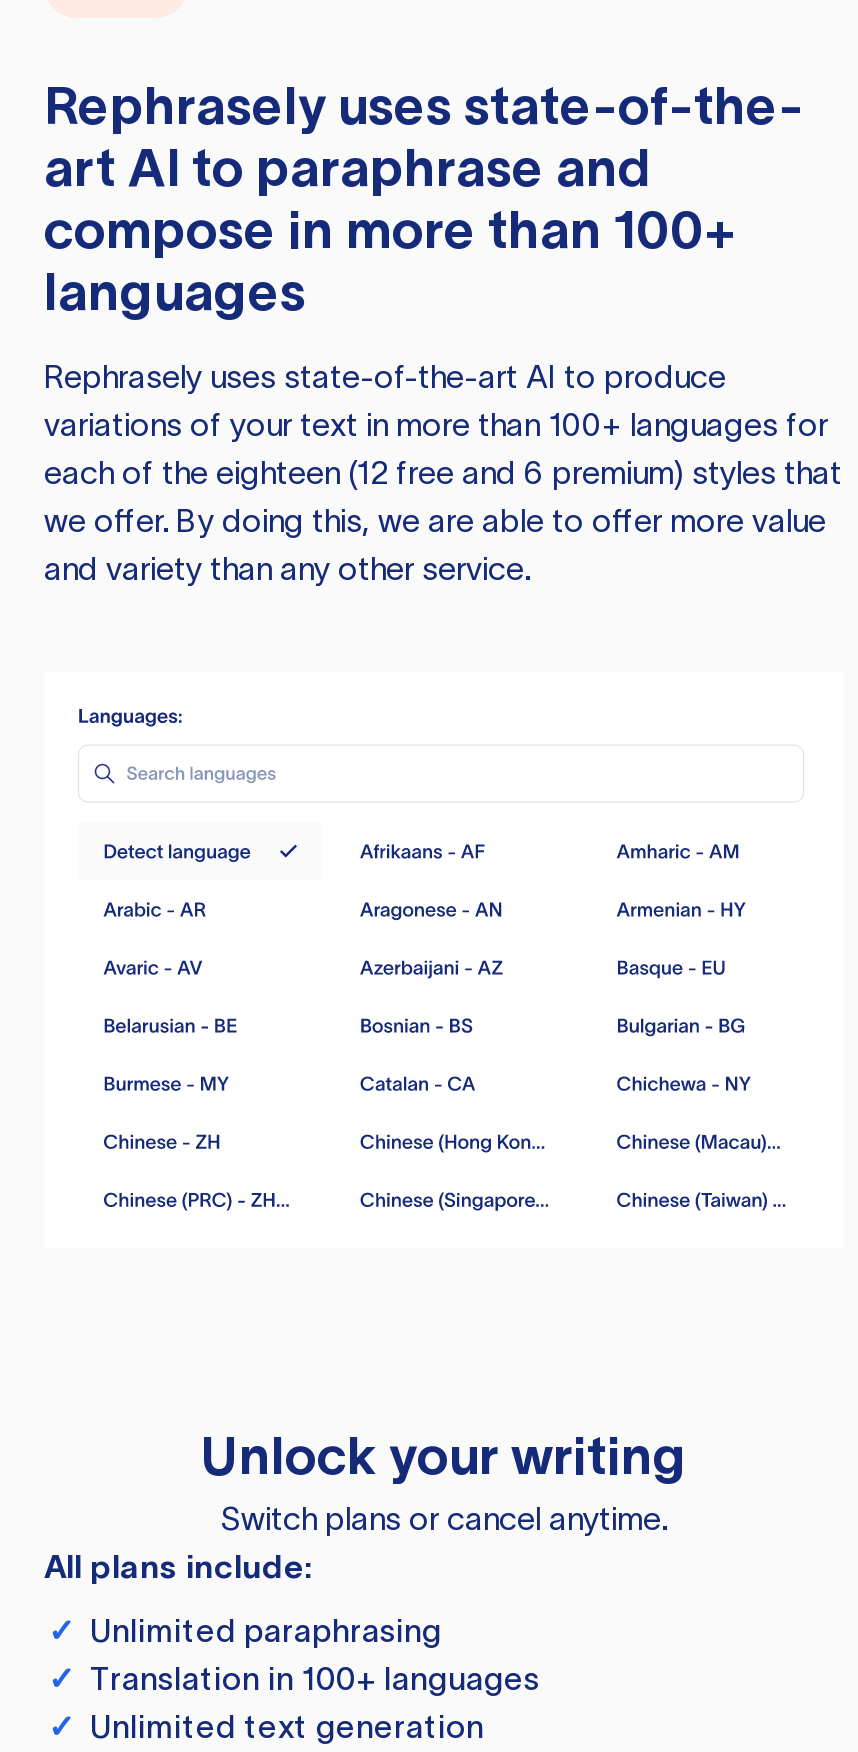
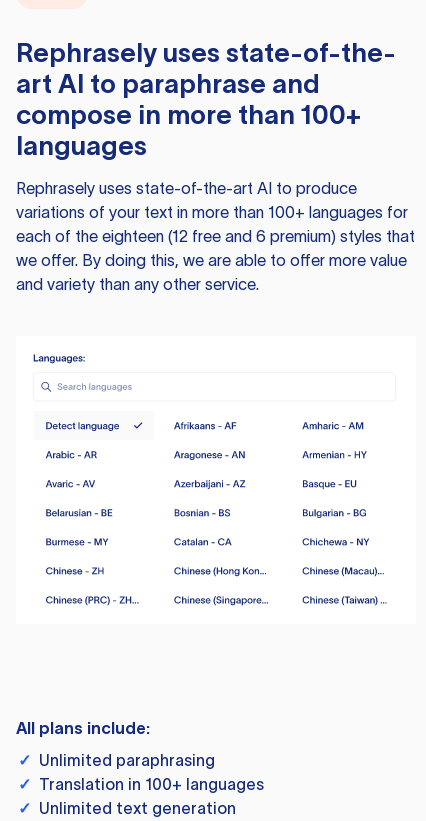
[201,1426,687,1536] Unlock your writing | Switch plans or cancel anytime. -> none

